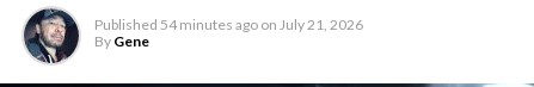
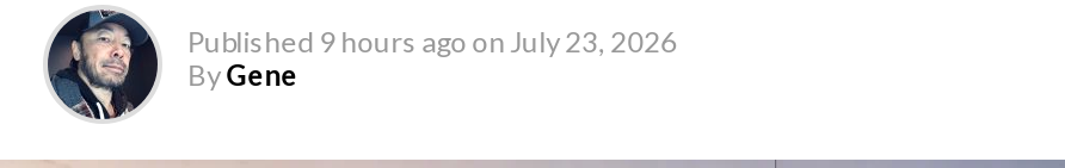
[94,15,363,33] Published 54 minutes ago on July 21, 2026 -> [188,25,677,60] Published 9 hours ago on July 23, 2026

